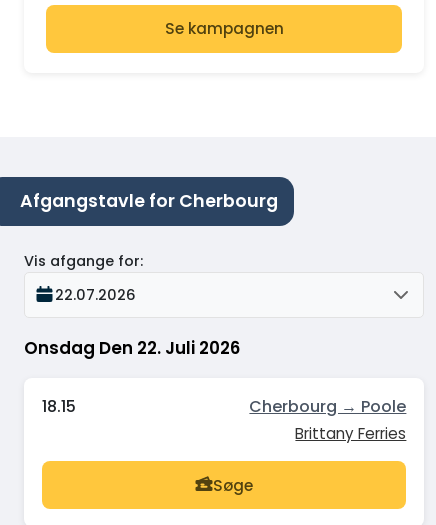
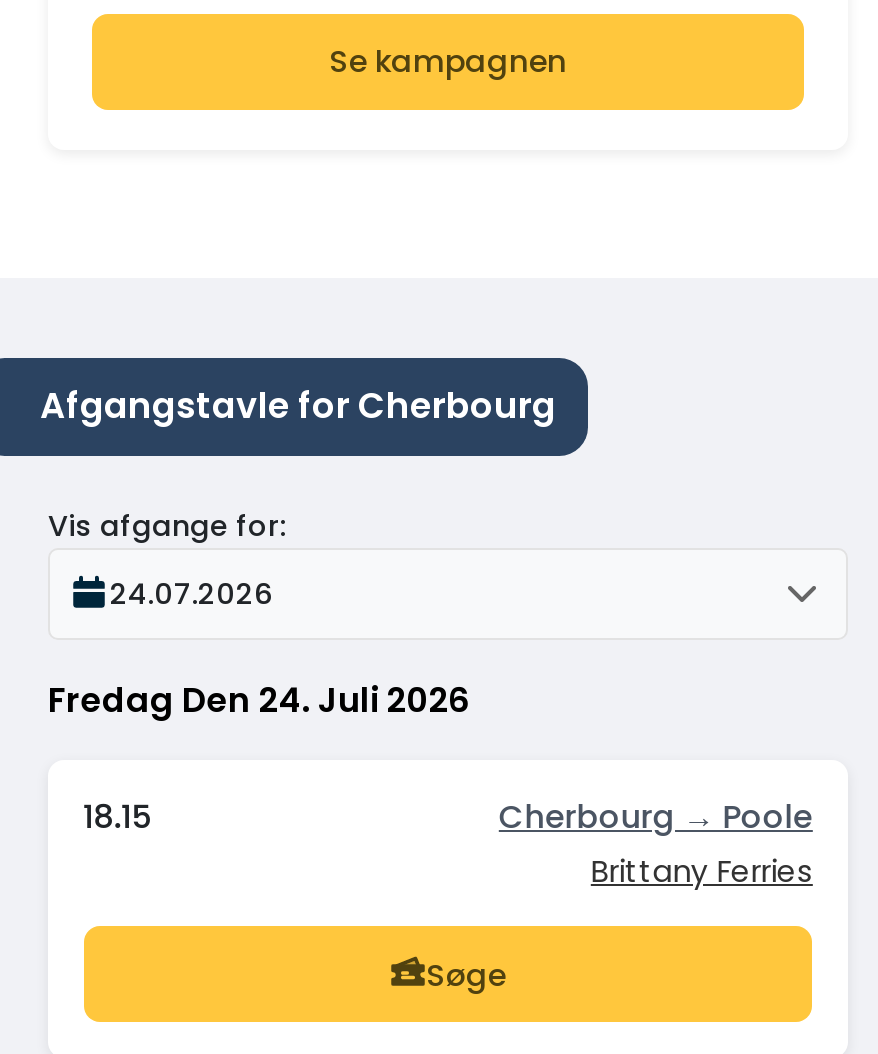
[55,284,136,304] 22.07.2026 -> [110,573,274,613] 24.07.2026
[24,335,240,359] Onsdag Den 22. Juli 2026 -> [48,675,468,723] Fredag Den 24. Juli 2026

